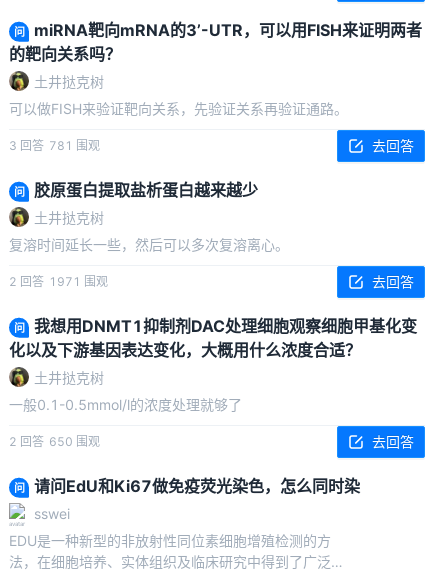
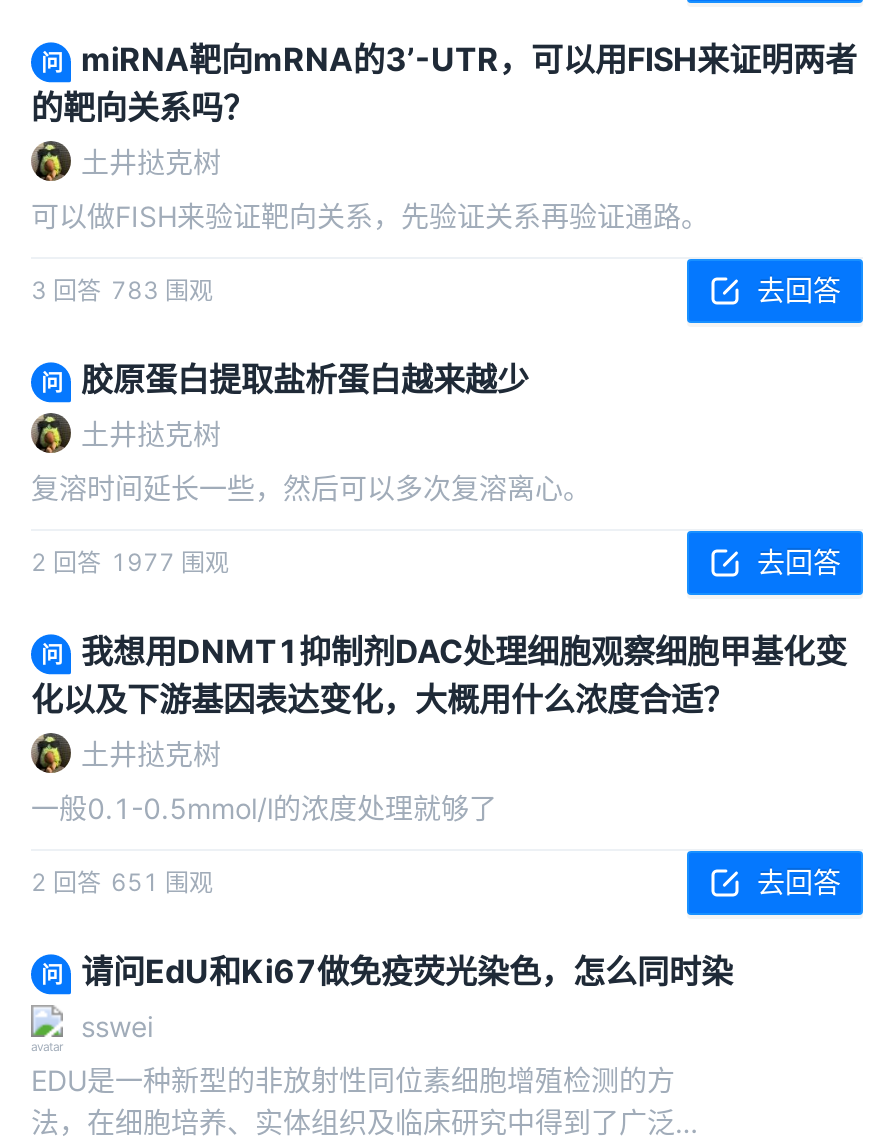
[9,138,100,153] 3回答 781围观 -> [31,275,213,305] 3回答 783围观
[9,274,108,289] 2回答 1971围观 -> [31,547,229,577] 2回答 1977围观
[9,434,100,449] 2回答 650围观 -> [31,867,213,897] 2回答 651围观

